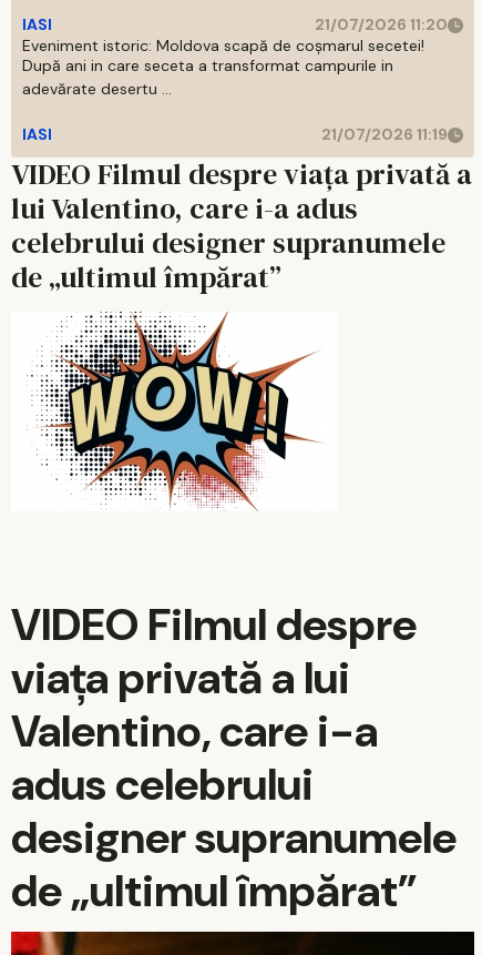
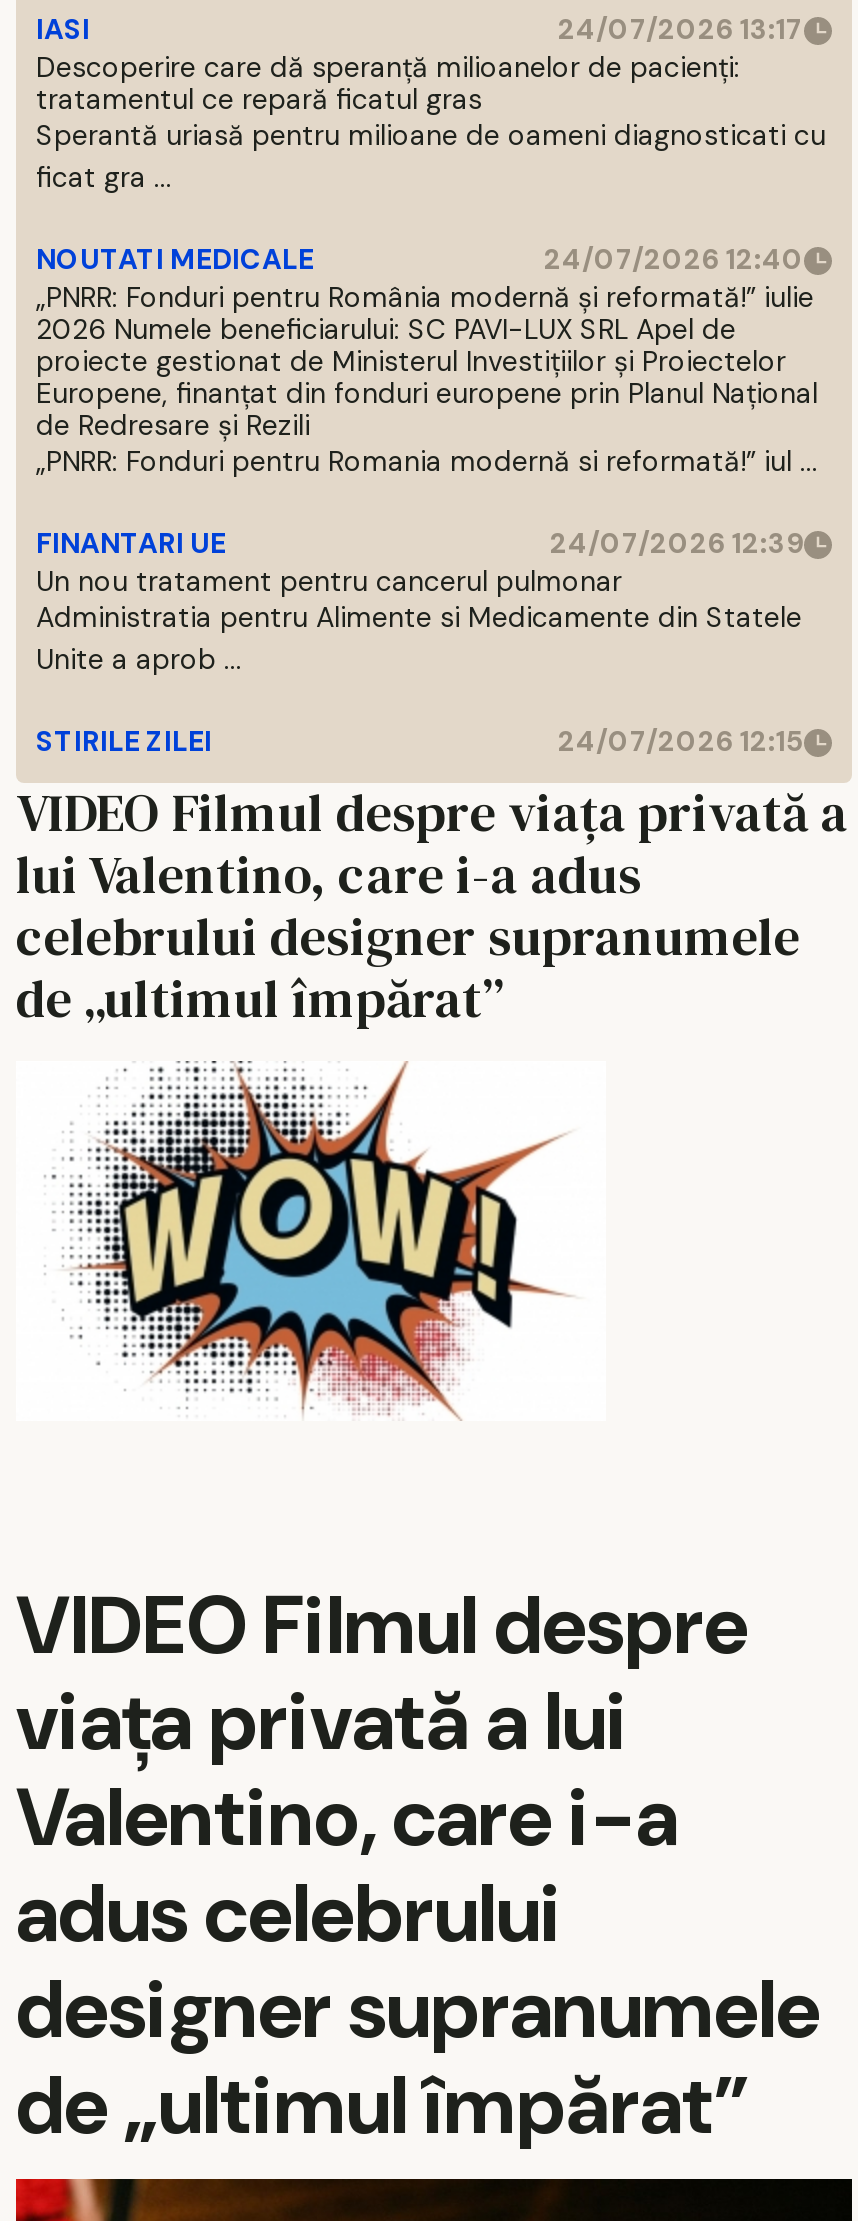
[22,14,448,144] 21/07/2026 11:20 | Eveniment istoric: Moldova scapă de coșmarul secetei! | După ani in care seceta a transformat campurile in | adevărate desertu ... | IASI | 21/07/2026 11:19 -> [36,11,826,759] 24/07/2026 13:17 | Descoperire care dă speranță milioanelor de pacienți: | tratamentul ce repară ficatul gras | Sperantă uriasă pentru milioane de oameni diagnosticati cu | ficat gra ... | NOUTATI MEDICALE | 24/07/2026 12:40 | „PNRR: Fonduri pentru România modernă și reformată!” iulie | 2026 Numele beneficiarului: SC PAVI-LUX SRL Apel de | proiecte gestionat de Ministerul Investițiilor și Proiectelor | Europene, finanțat din fonduri europene prin Planul Național | de Redresare și Rezili | „PNRR: Fonduri pentru Romania modernă si reformată!” iul ... | FINANTARI UE | 24/07/2026 12:39 | Un nou tratament pentru cancerul pulmonar | Administratia pentru Alimente si Medicamente din Statele | Unite a aprob ... | STIRILE ZILEI | 24/07/2026 12:15

